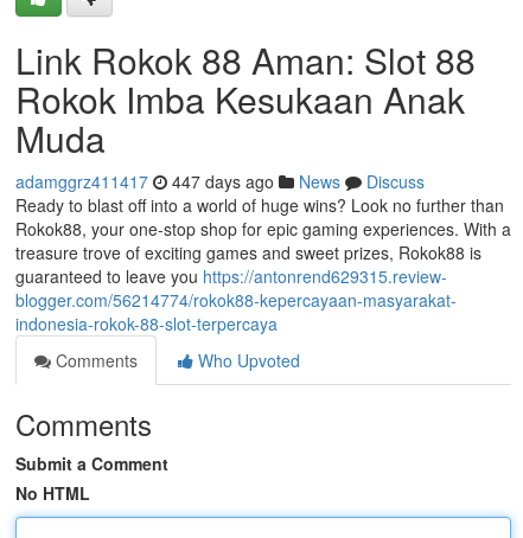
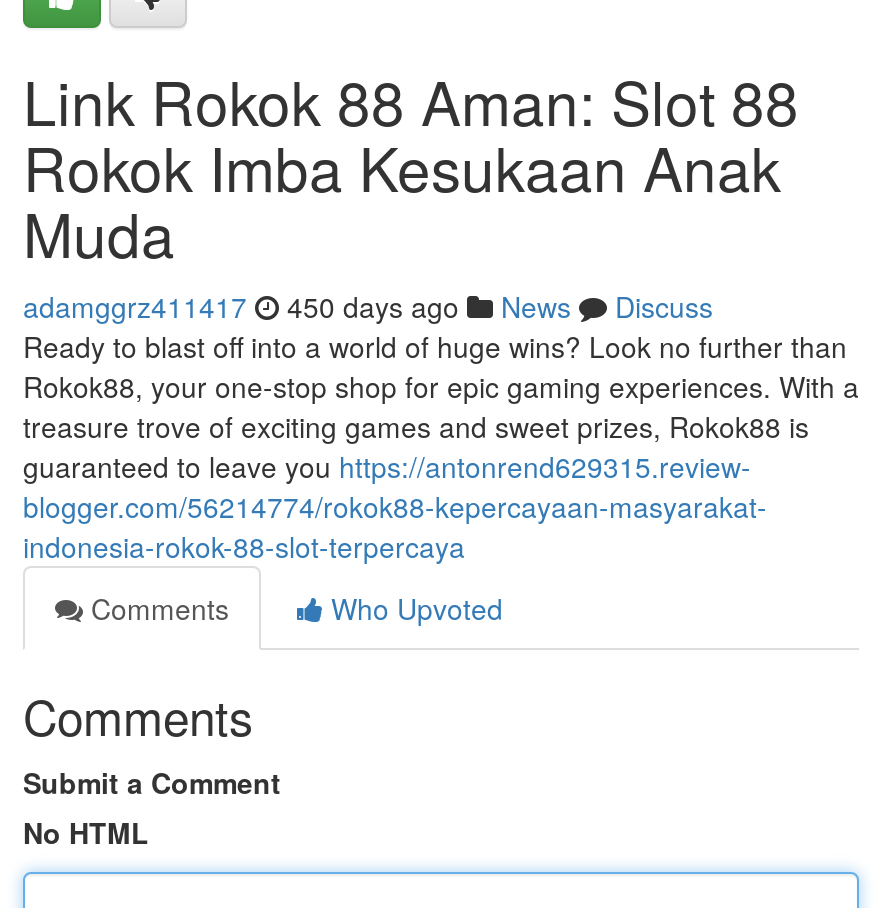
[15,169,425,193] adamggrz411417 447 days ago News Discuss -> [23,286,713,326] adamggrz411417 450 days ago News Discuss

